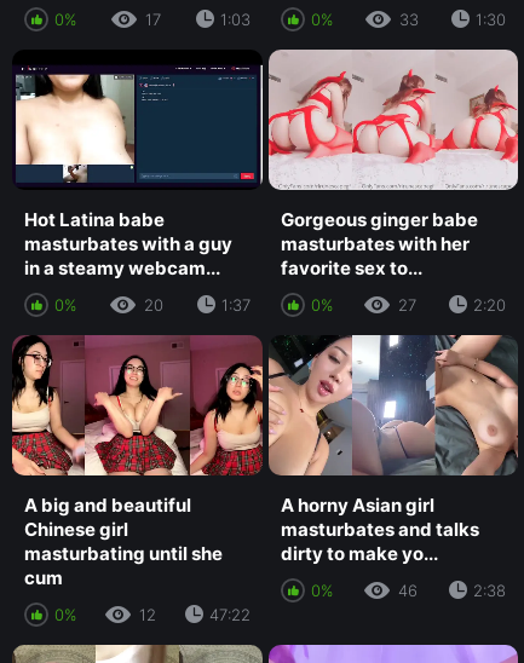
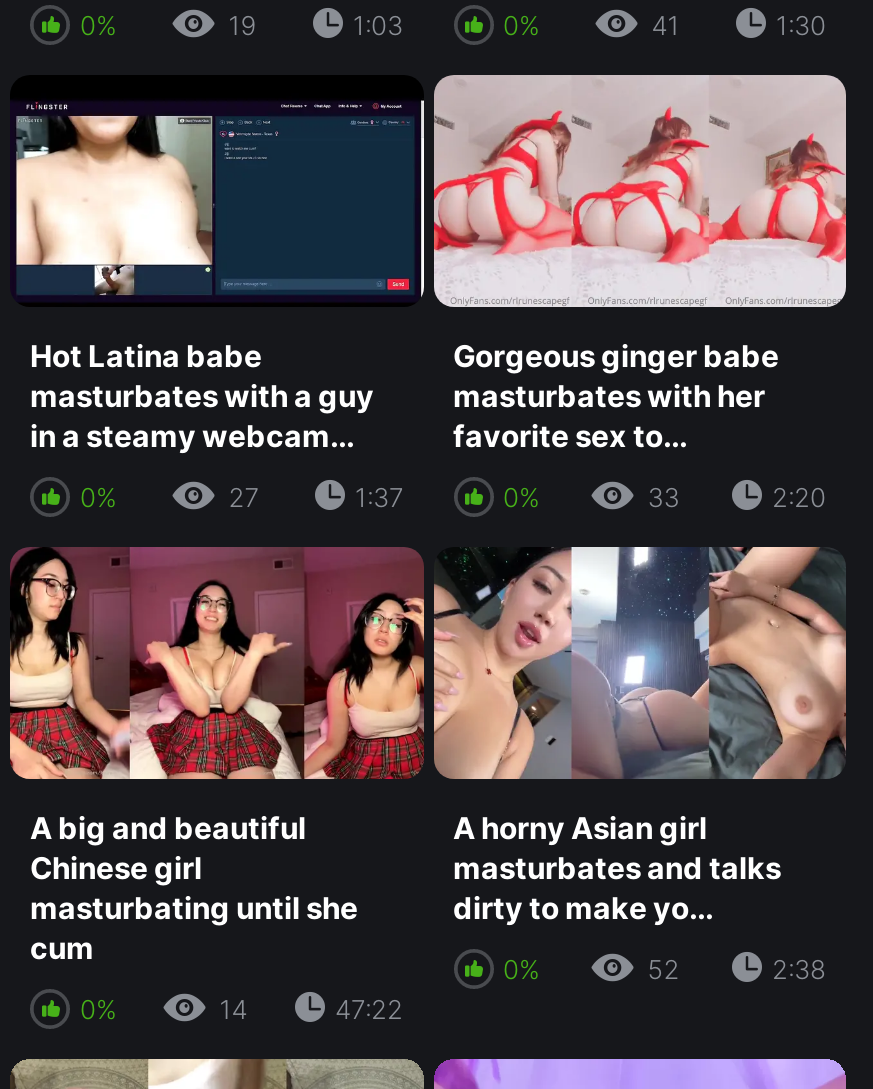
[145,10,161,29] 17 -> [228,9,256,41] 19
[399,10,418,29] 33 -> [652,9,680,41] 41
[144,295,163,315] 20 -> [228,481,258,513] 27
[398,295,417,315] 27 -> [648,481,680,513] 33
[398,581,417,600] 46 -> [648,954,680,986] 52
[139,605,156,625] 12 -> [220,994,248,1026] 14

